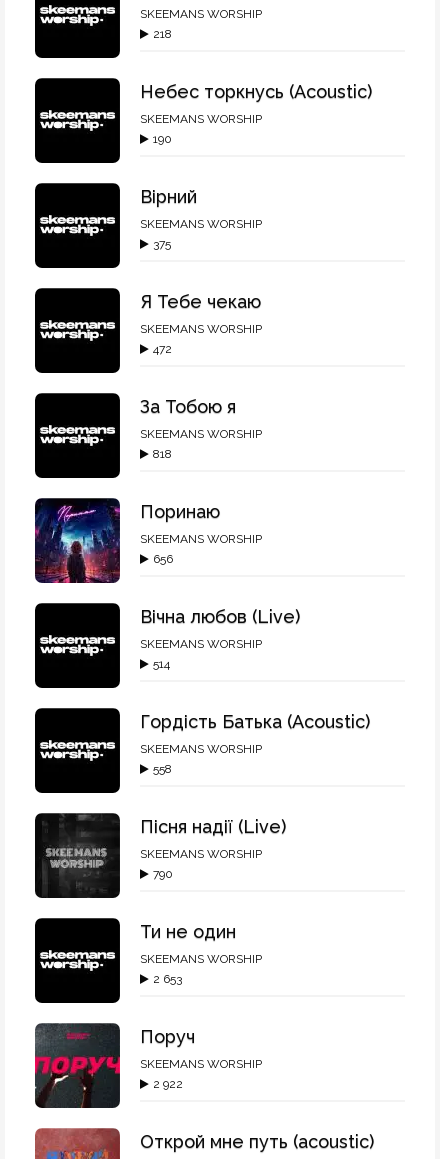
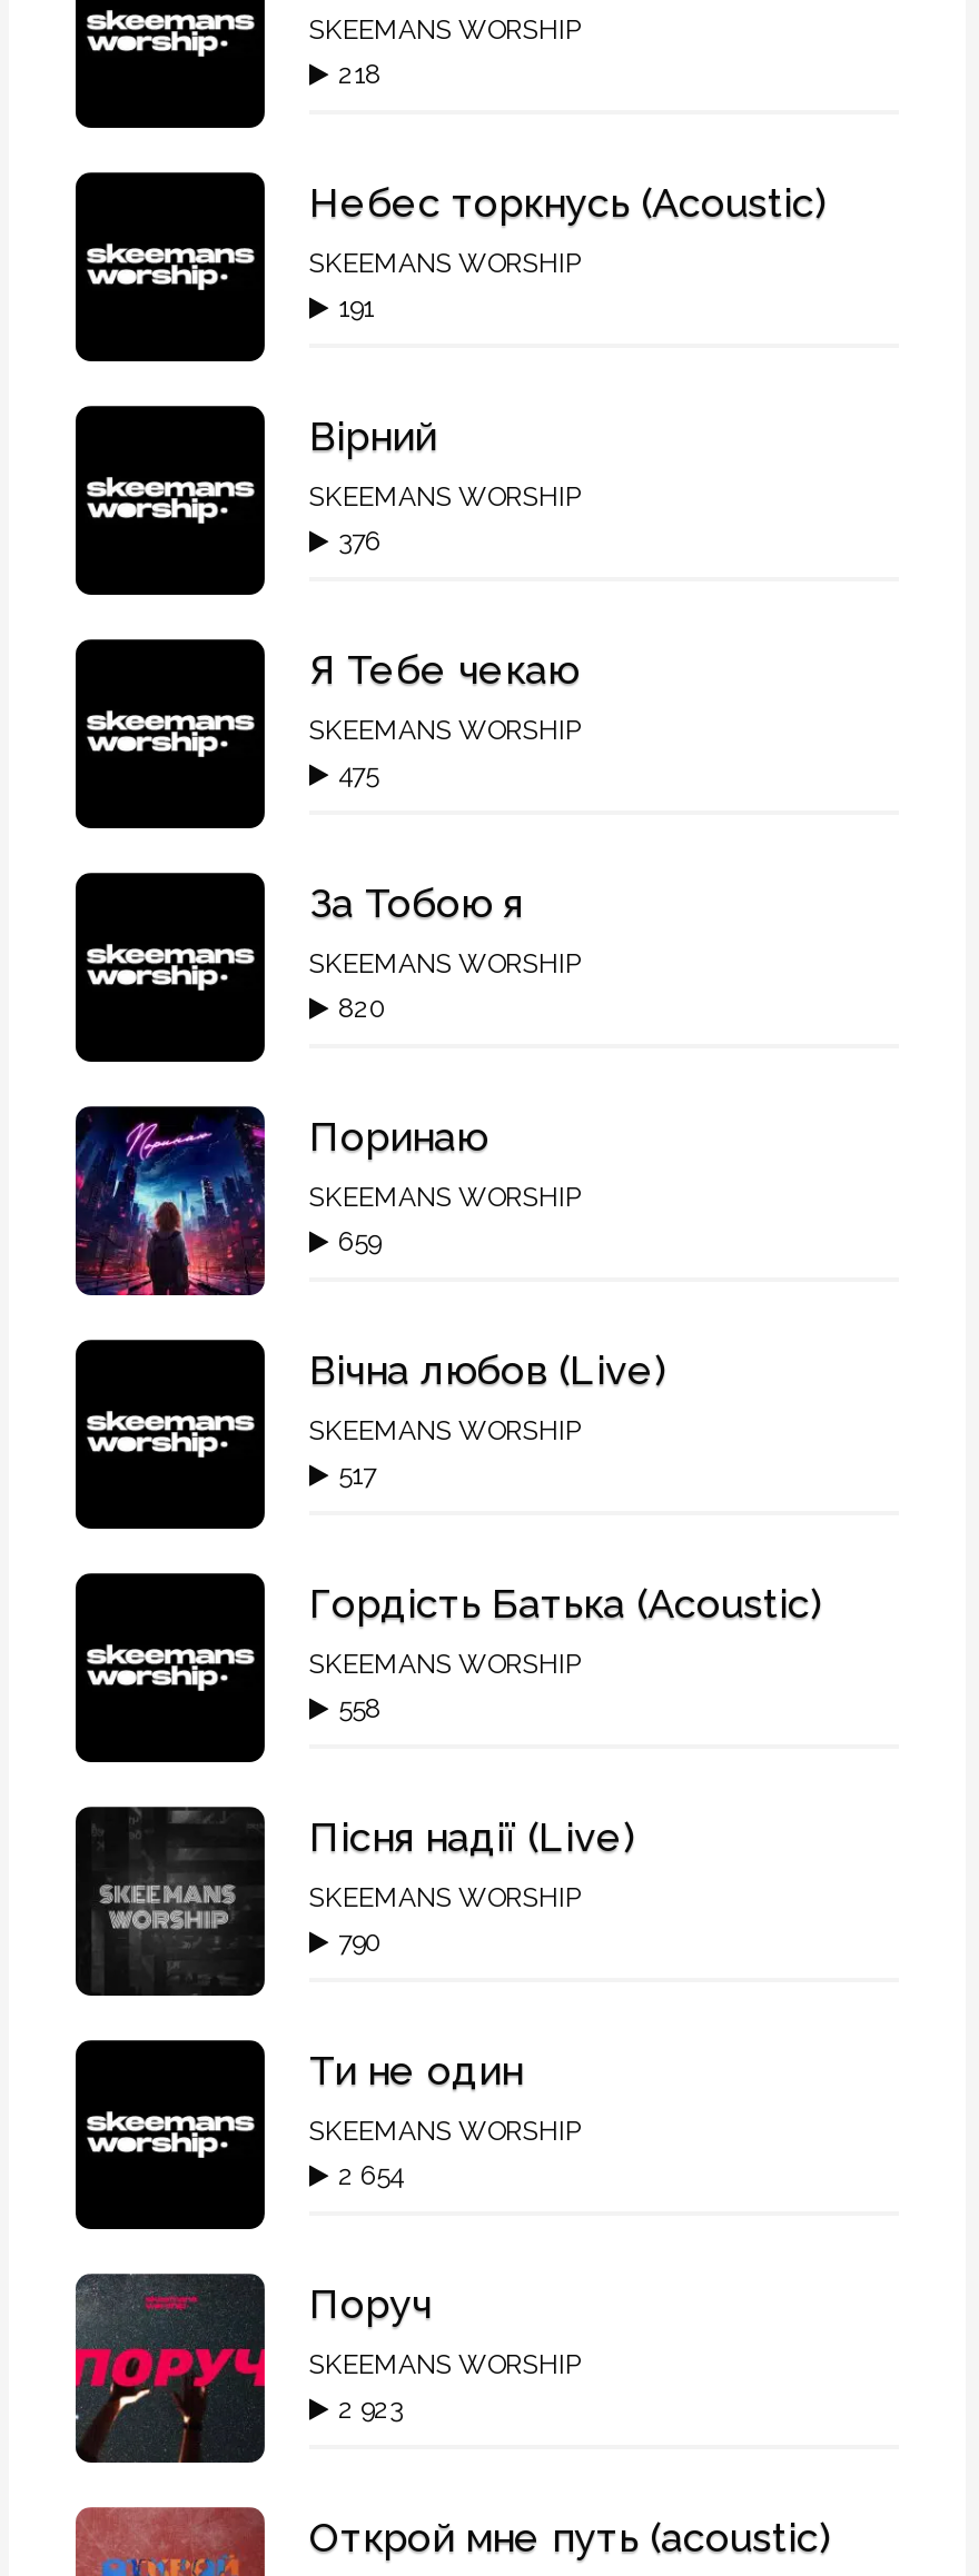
[153,132,172,146] 190 -> [338,293,374,324] 191
[153,237,171,251] 375 -> [338,526,380,557] 376
[153,342,172,356] 472 -> [338,760,378,791] 475
[153,447,172,461] 818 -> [338,993,387,1024] 820
[153,552,173,566] 656 -> [338,1227,380,1258] 659
[153,657,170,671] 514 -> [338,1460,376,1491] 517
[153,972,182,986] 2 653 -> [338,2161,403,2192] 2 654
[153,1077,183,1091] 2 922 -> [338,2394,403,2425] 2 923

